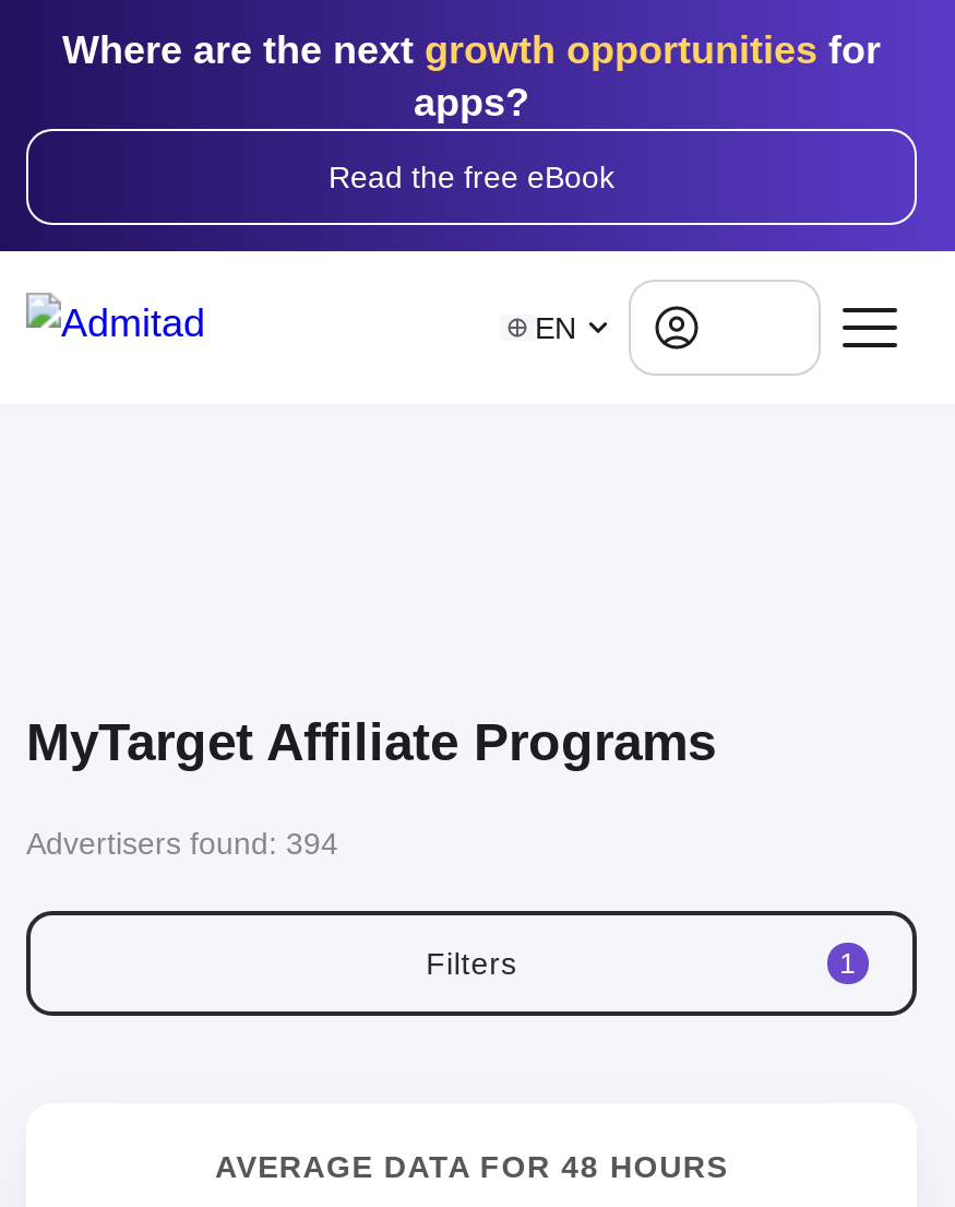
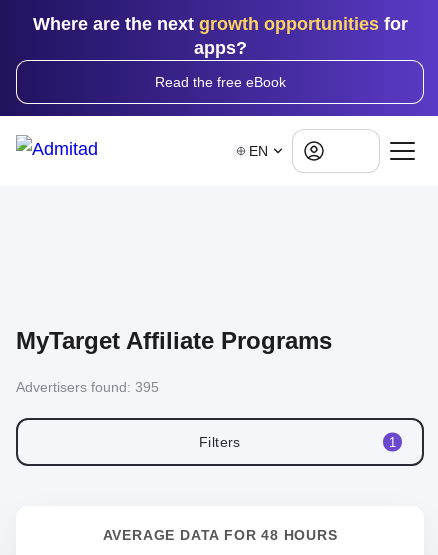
[26,826,338,861] Advertisers found: 394 -> [16,379,159,395] Advertisers found: 395

